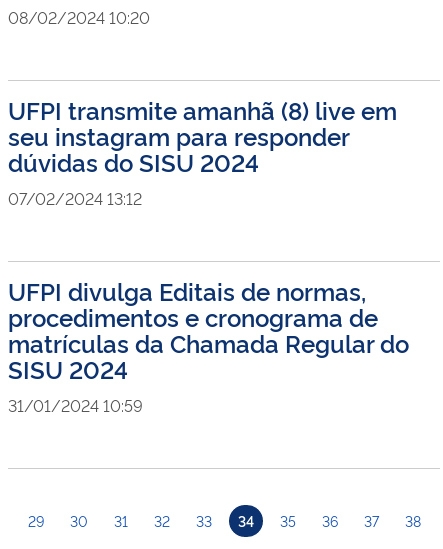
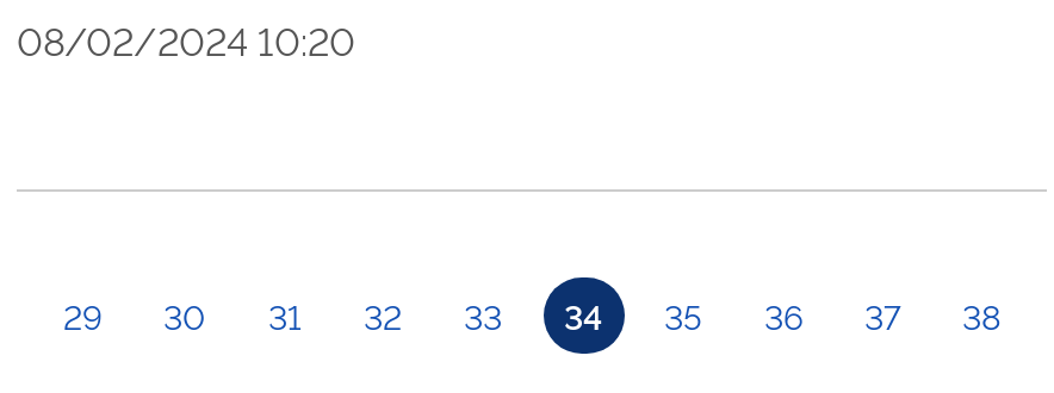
[8,93,409,416] UFPI transmite amanhã (8) live em | seu instagram para responder | dúvidas do SISU 2024 | 07/02/2024 13:12 | UFPI divulga Editais de normas, | procedimentos e cronograma de | matrículas da Chamada Regular do | SISU 2024 | 31/01/2024 10:59 -> none

